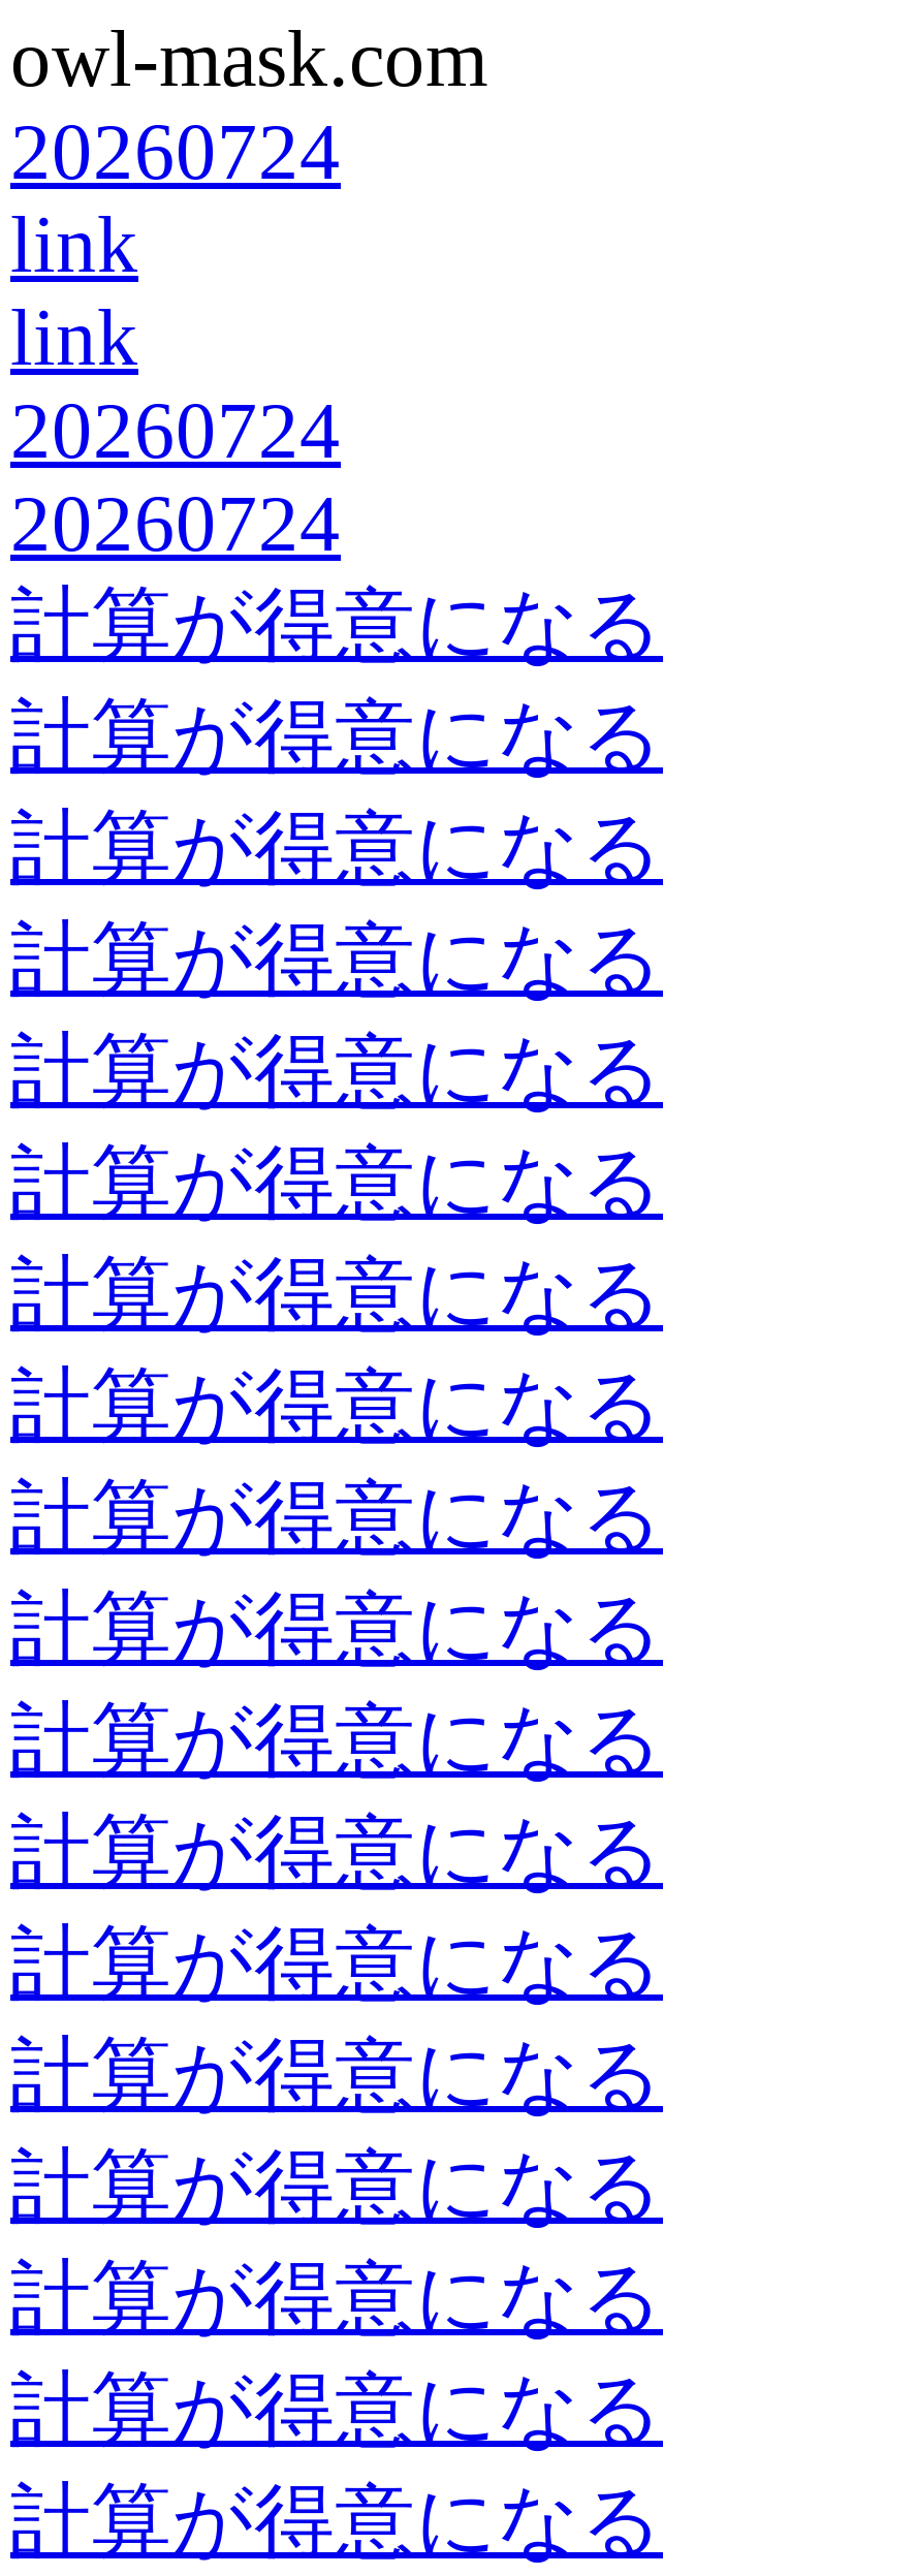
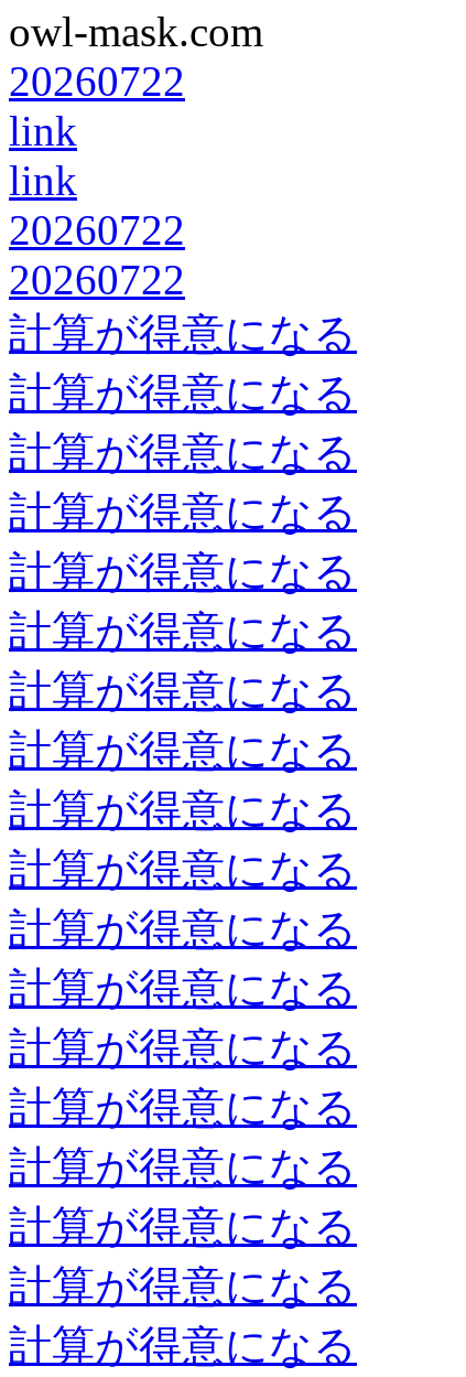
[10,106,341,195] 20260724 -> [9,57,185,105] 20260722
[10,385,341,474] 20260724 -> [9,206,185,254] 20260722
[10,478,341,567] 20260724 -> [9,256,185,303] 20260722

